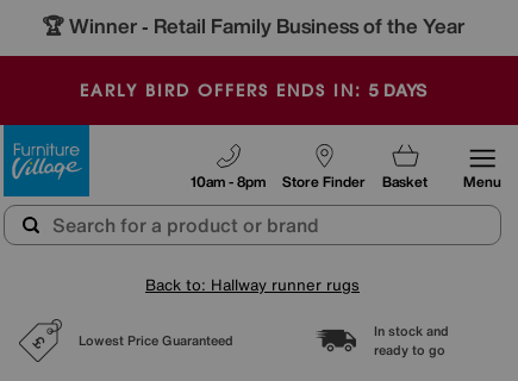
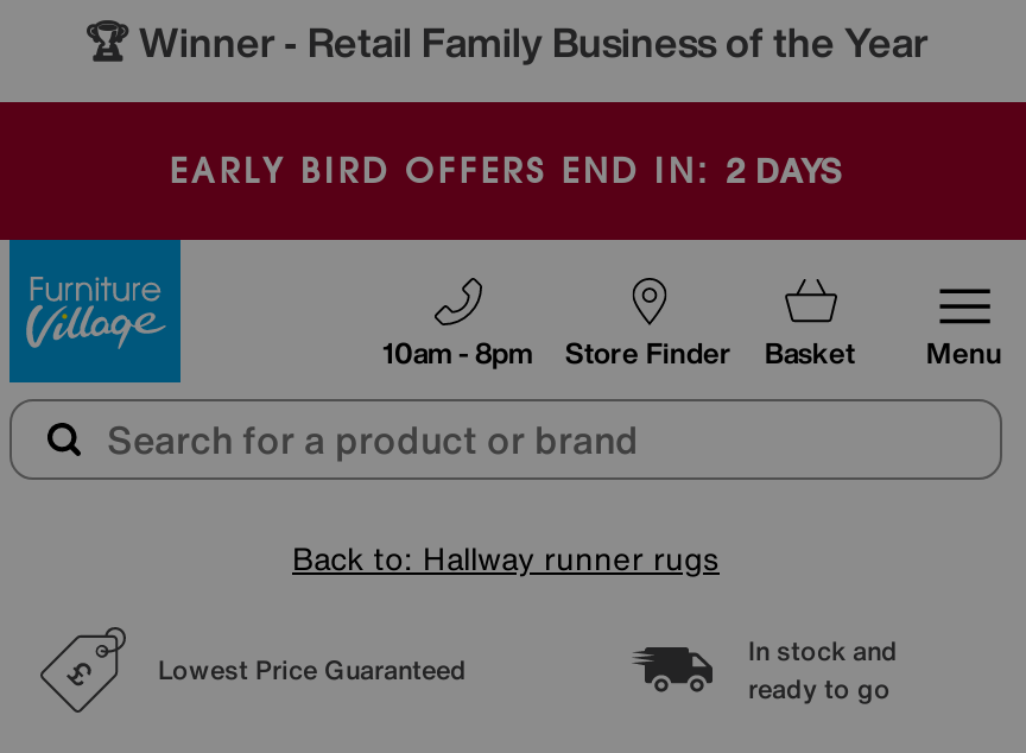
[79,77,426,102] EARLY BIRD OFFERS ENDS IN: 5 DAYS -> [171,145,841,195] EARLY BIRD OFFERS END IN: 2 DAYS

